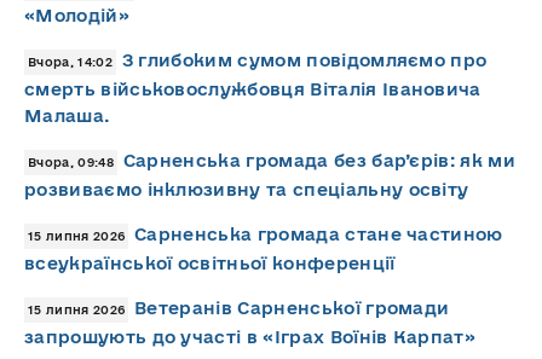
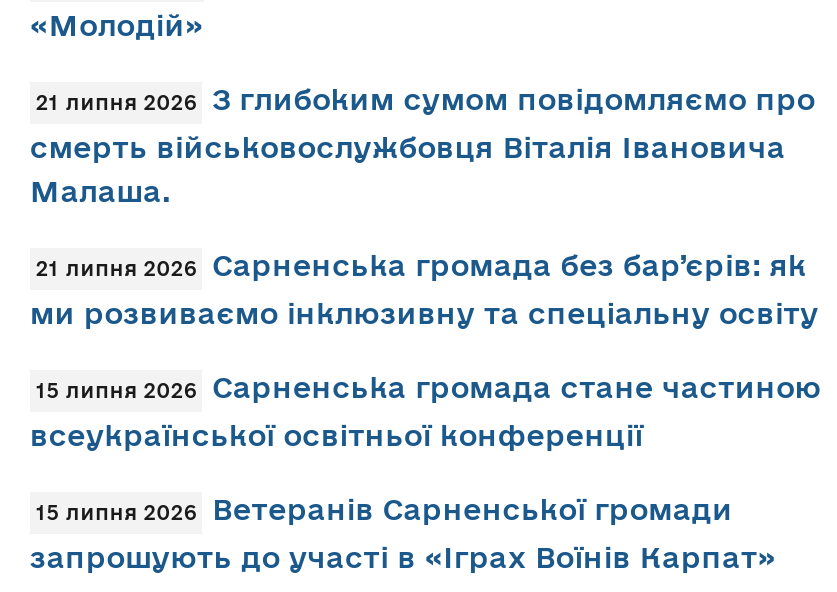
[28,49,487,70] Вчора, 14:02 З глибоким сумом повідомляємо про -> [36,82,815,116] 21 липня 2026 З глибоким сумом повідомляємо про
[24,150,515,199] Вчора, 09:48 | Сарненська громада без бар’єрів: як ми | розвиваємо інклюзивну та спеціальну освіту -> [30,248,819,330] 21 липня 2026 | Сарненська громада без бар’єрів: як | ми розвиваємо інклюзивну та спеціальну освіту

